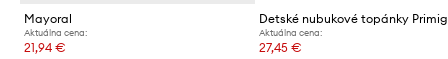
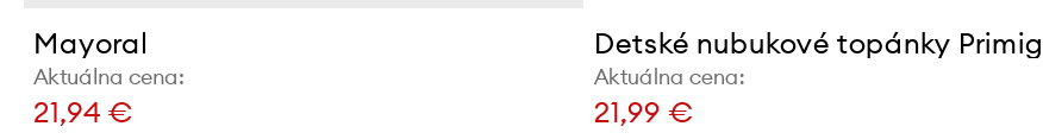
[259,40,302,55] 27,45 € -> [594,94,694,130] 21,99 €

